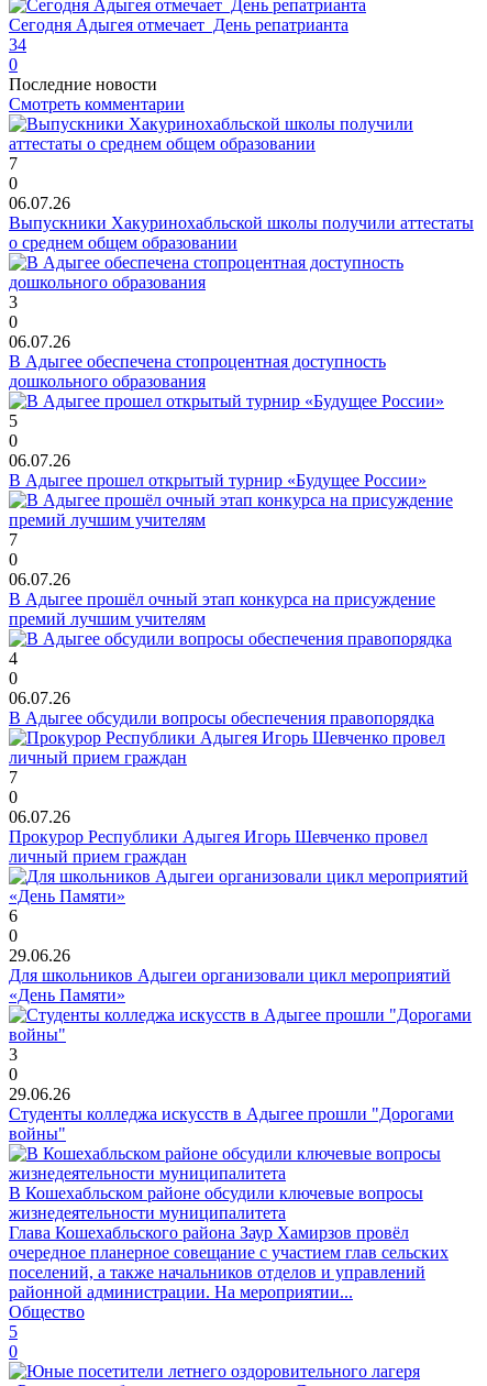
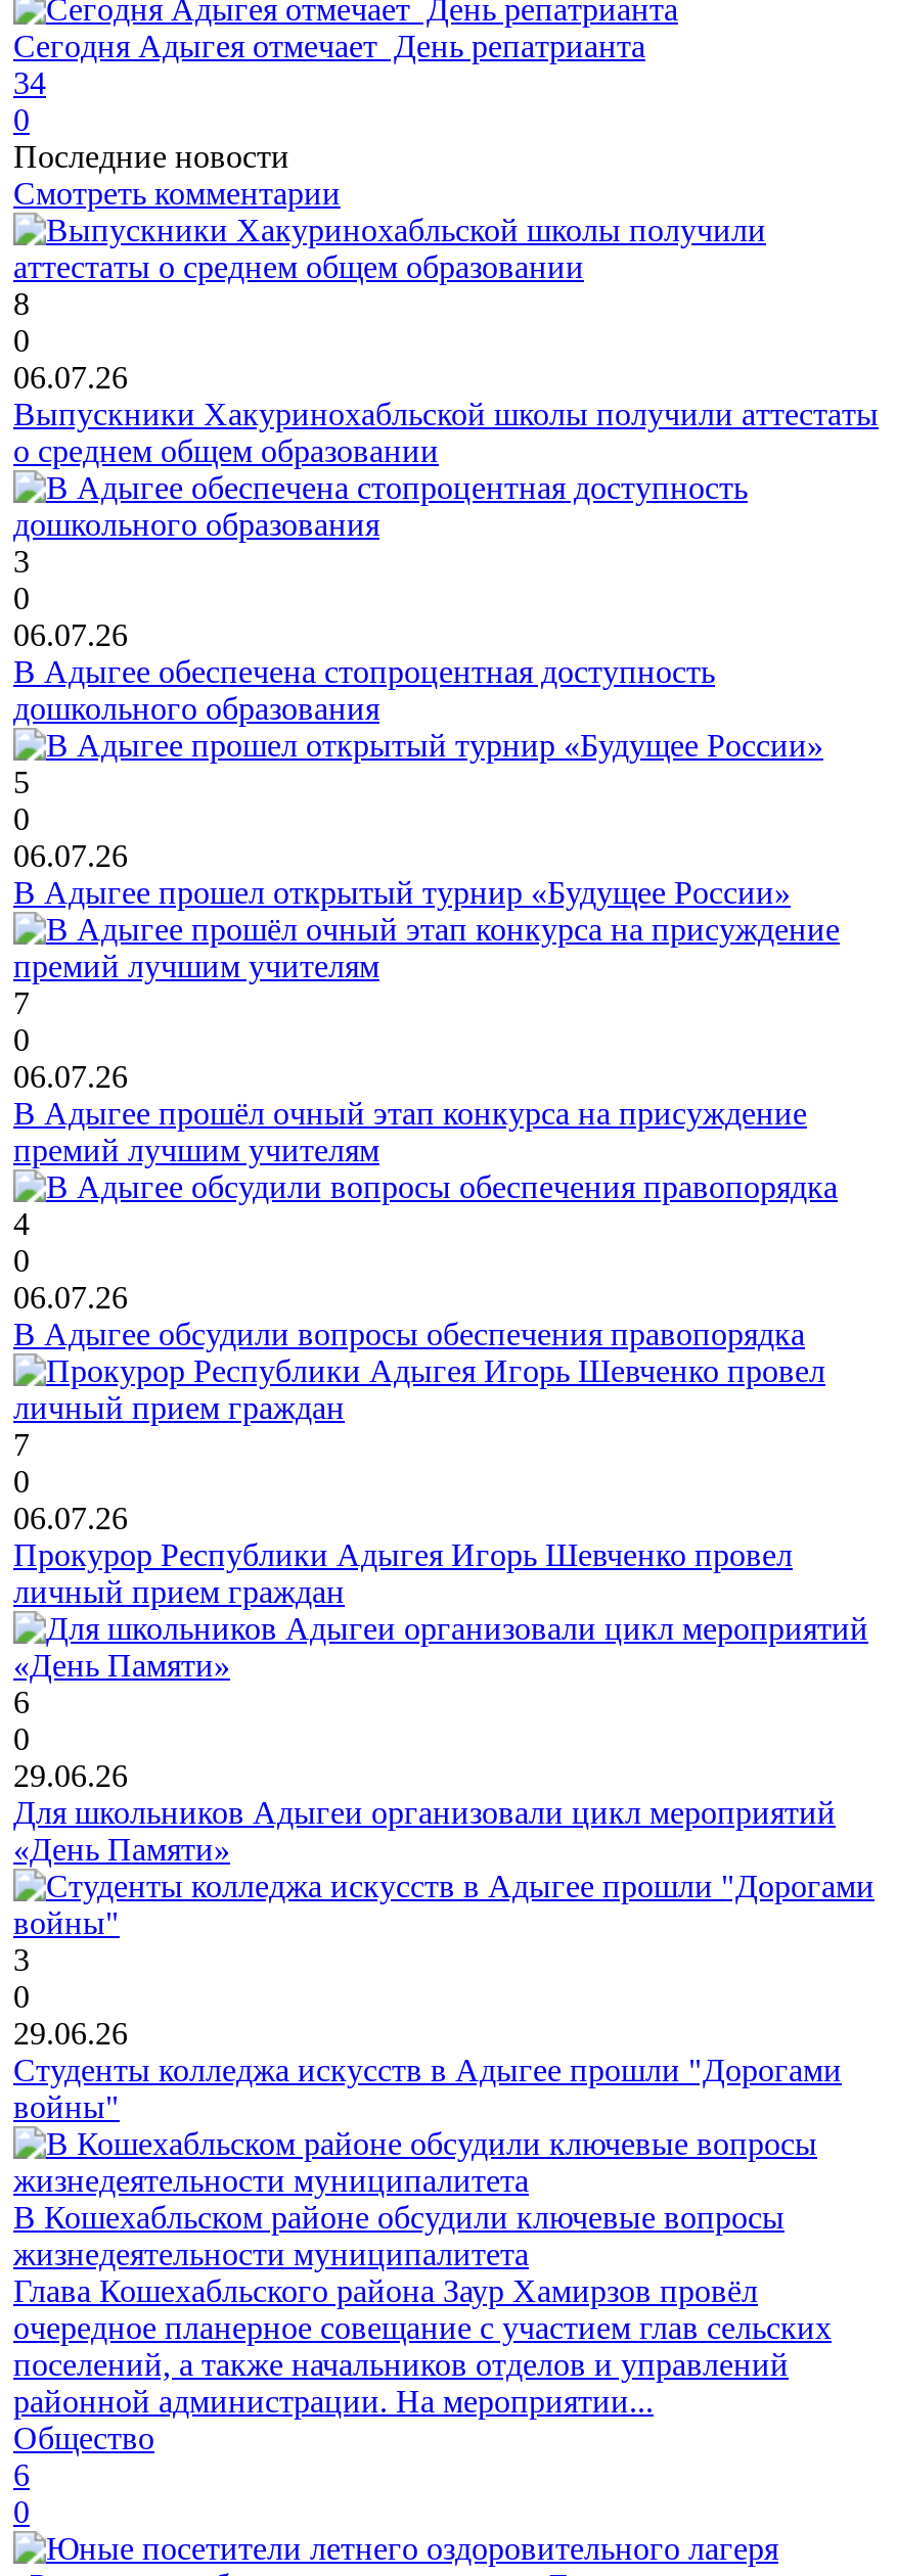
[9,154,18,173] 7 -> [13,286,30,321] 8
[9,1322,18,1341] 5 -> [13,2457,30,2492] 6

